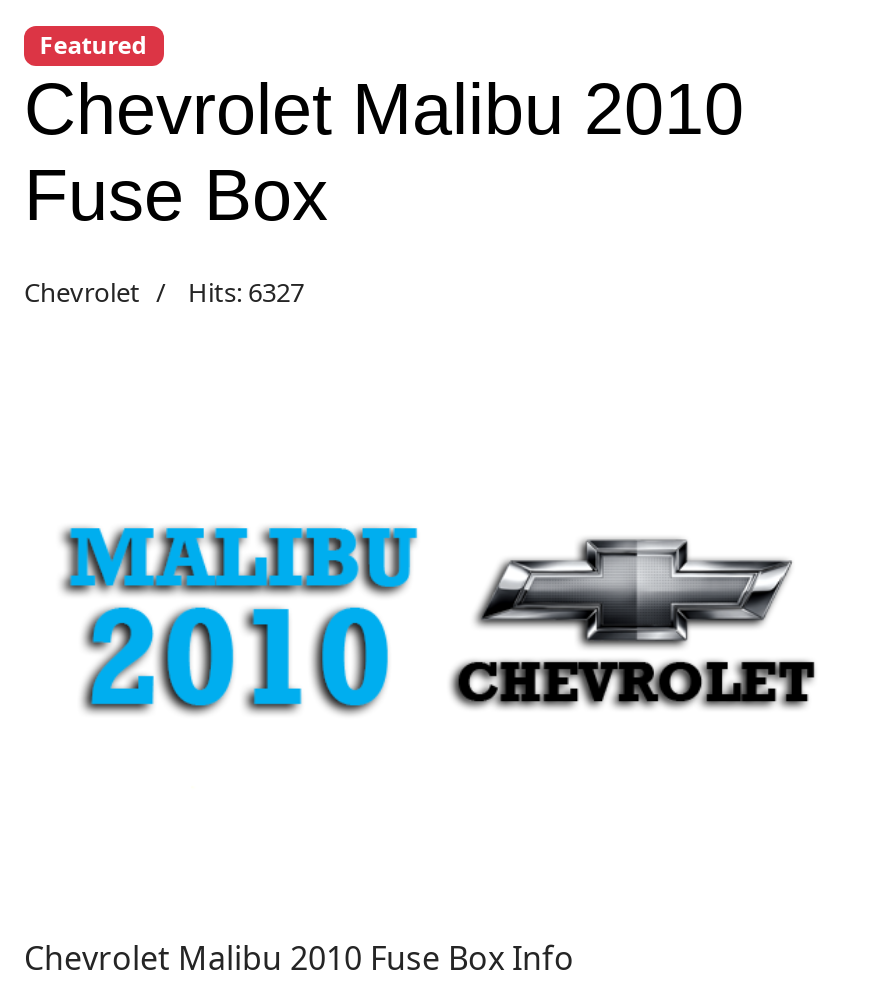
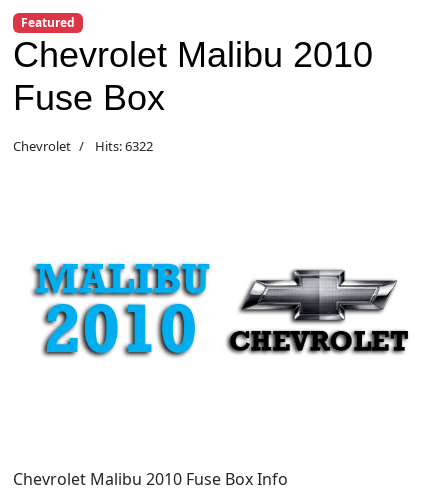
[24,274,304,310] Chevrolet Hits: 6327 -> [13,137,153,155] Chevrolet Hits: 6322

